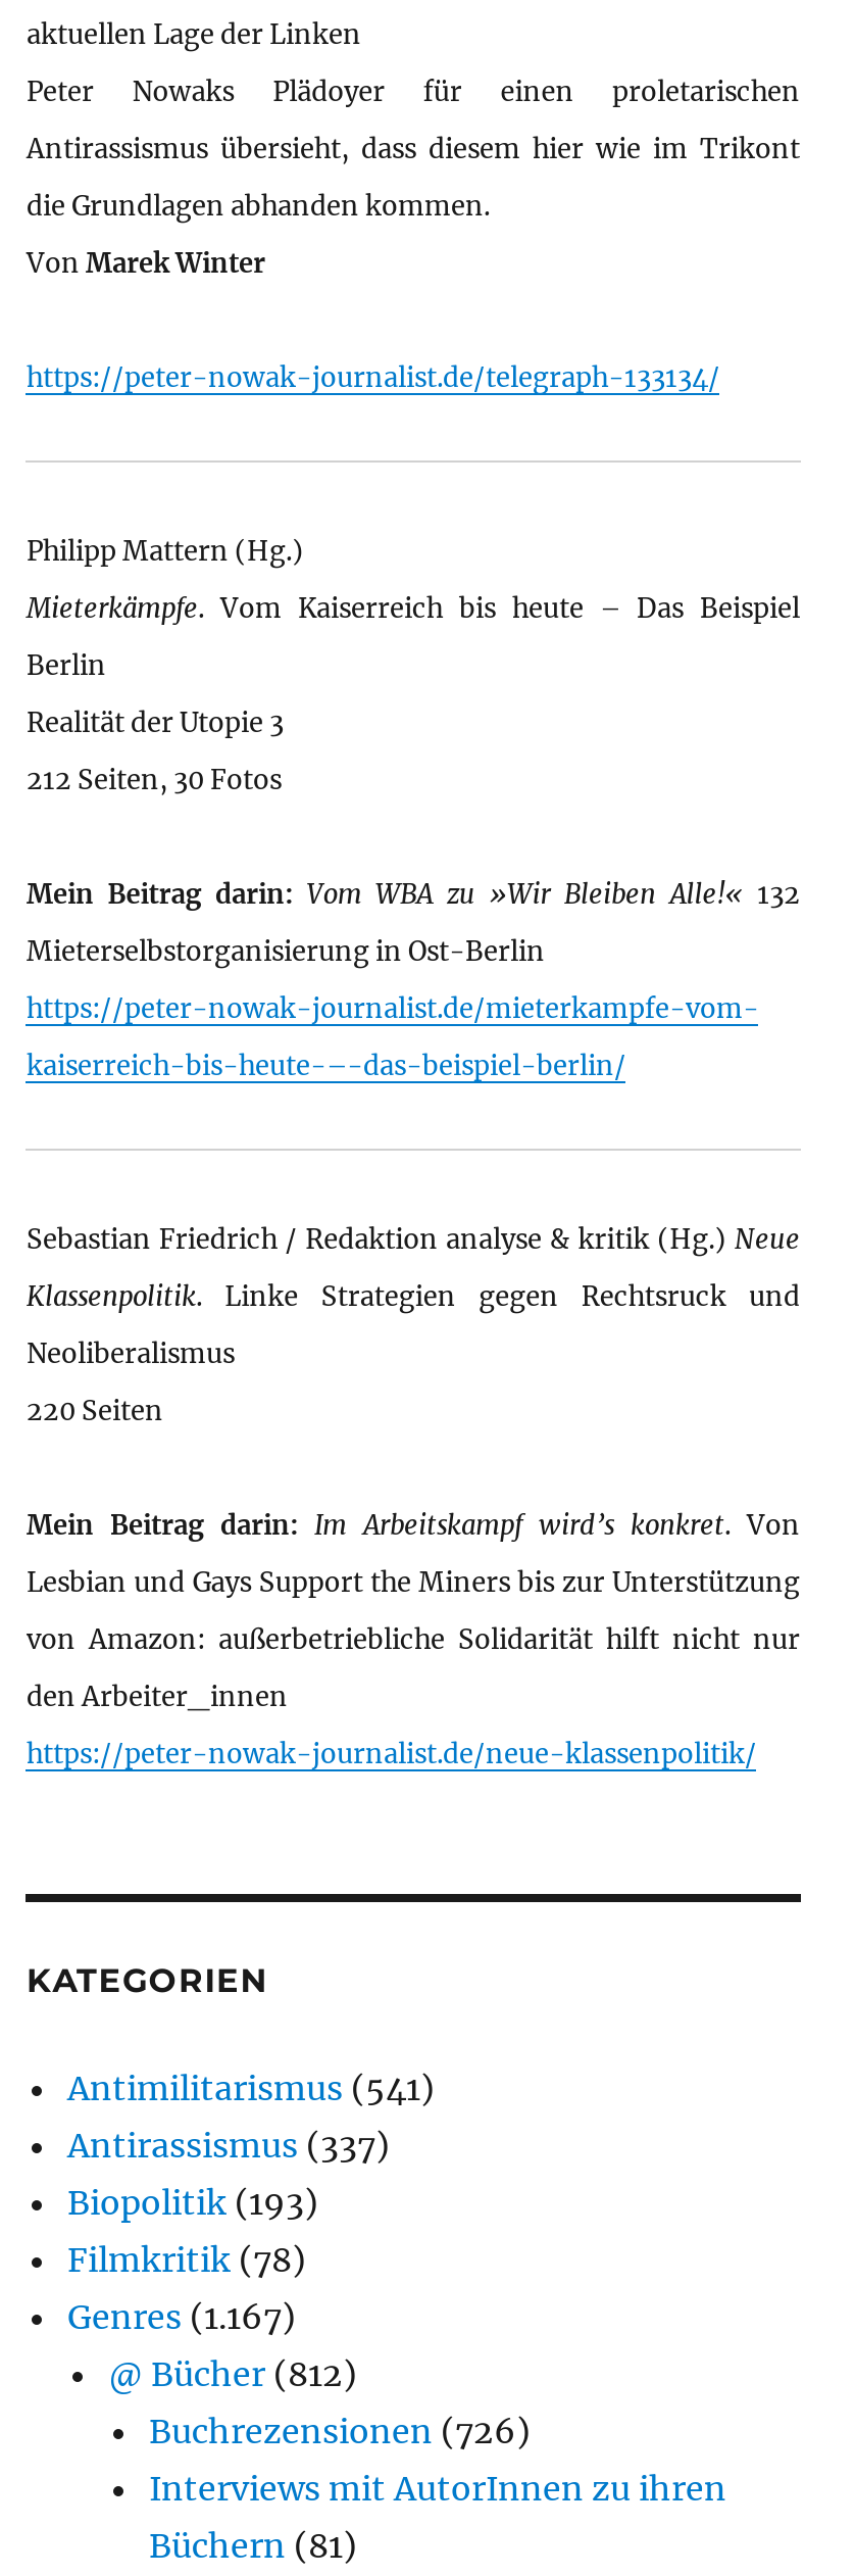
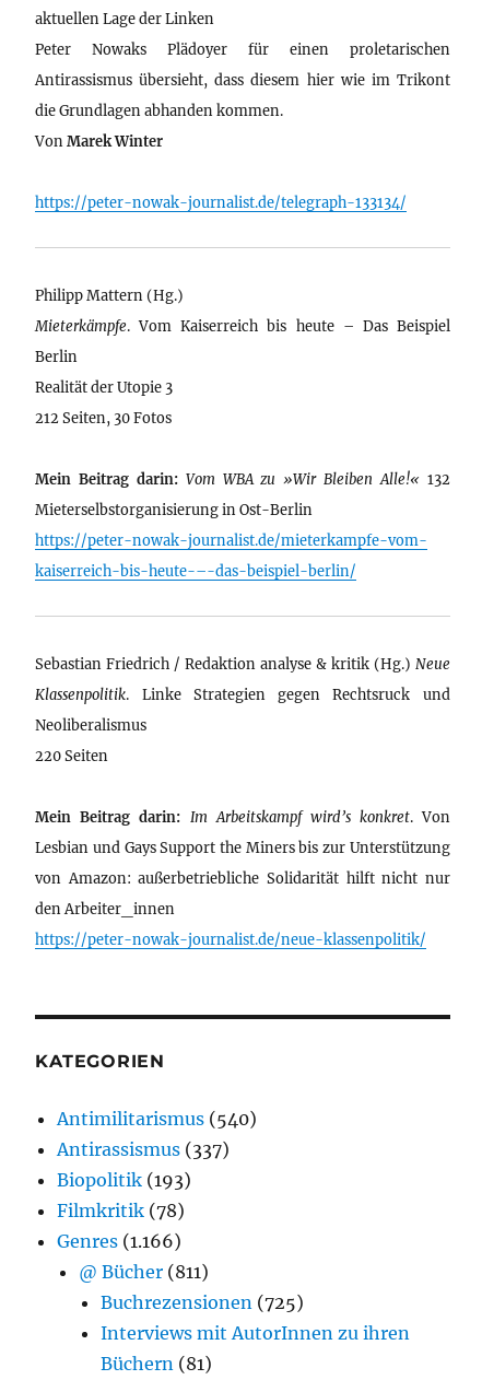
[67,2067,435,2108] Antimilitarismus (541) -> [57,1107,257,1129] Antimilitarismus (540)
[67,2296,296,2337] Genres (1.167) -> [57,1230,182,1252] Genres (1.166)
[108,2353,357,2394] @ Bücher (812) -> [79,1261,209,1282] @ Bücher (811)
[149,2410,531,2451] Buchrezensionen (726) -> [101,1291,304,1313] Buchrezensionen (725)

